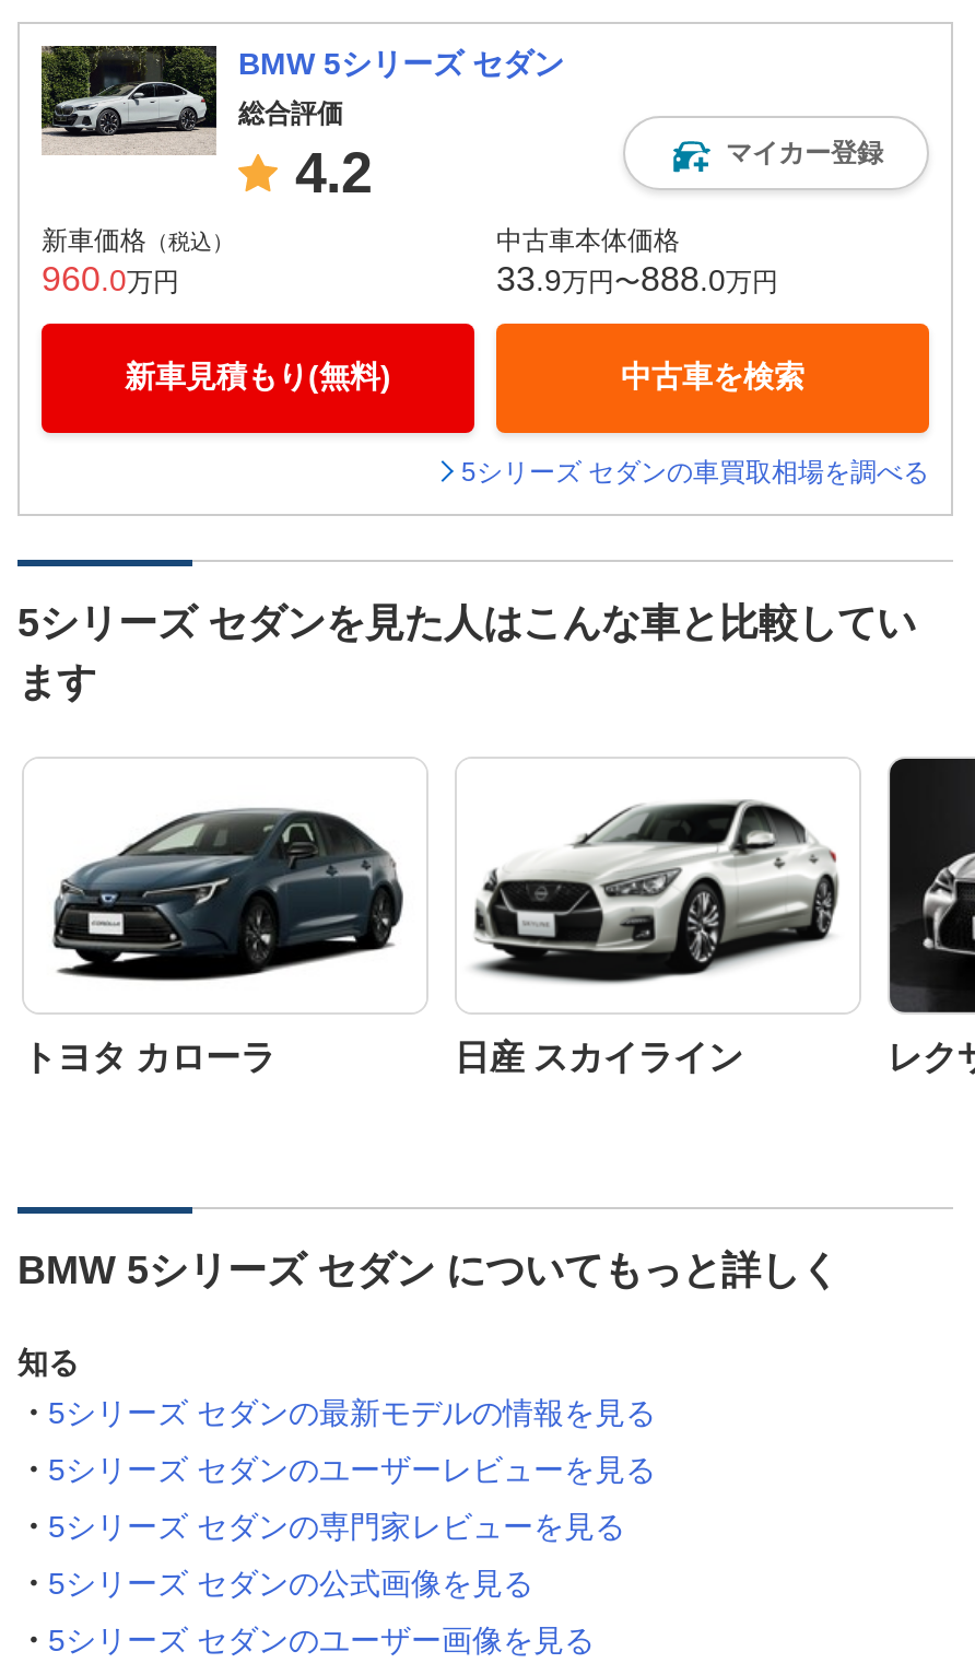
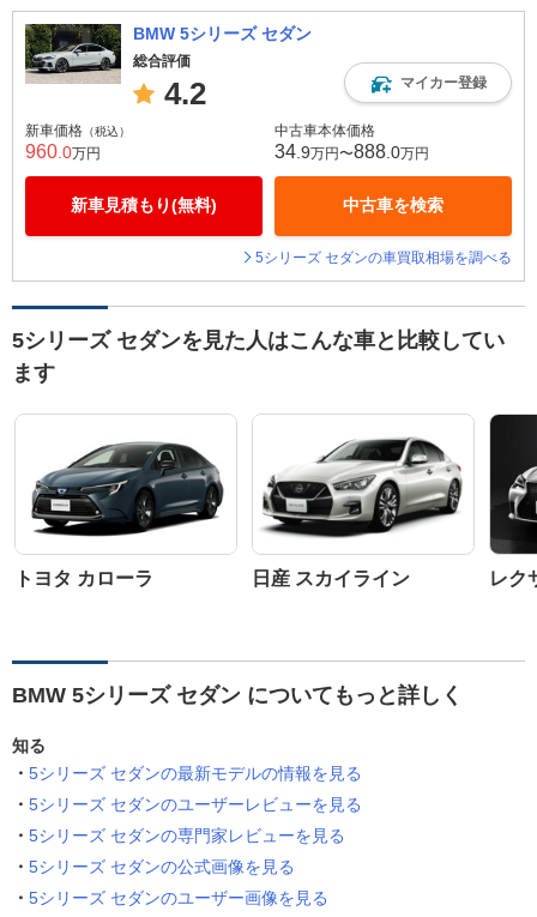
[496,260,778,297] 33.9万円〜888.0万円 -> [274,141,429,162] 34.9万円〜888.0万円

